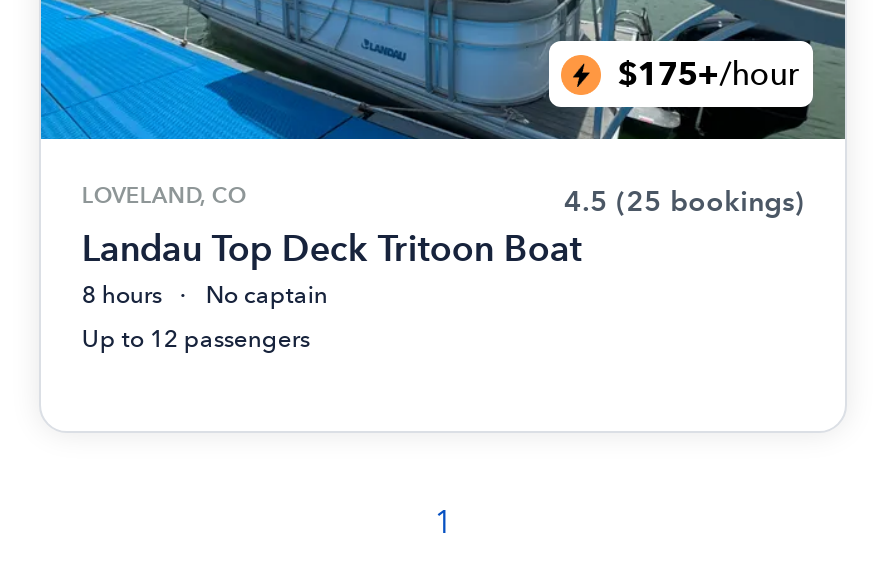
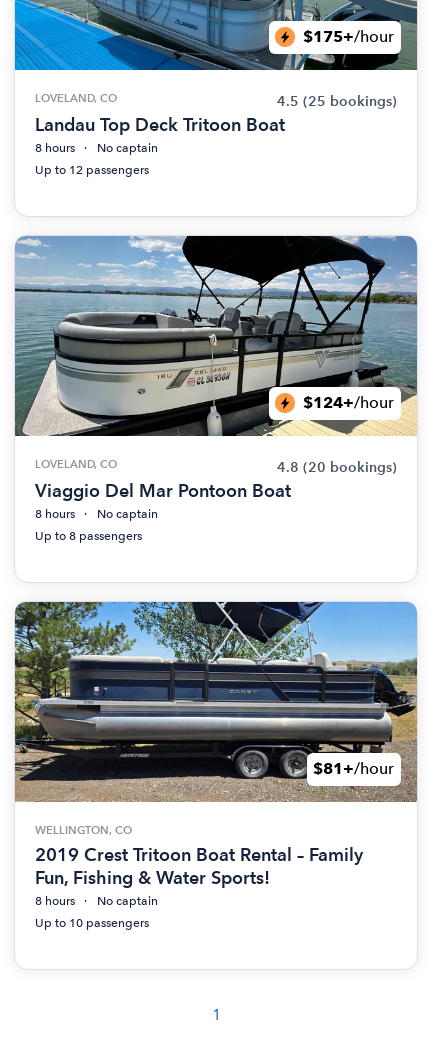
none -> [14,234,417,543] [image] | $124+/hour | LOVELAND, CO | 4.8 (20 bookings) | Viaggio Del Mar Pontoon Boat | 8 hours | No captain | Up to 8 passengers
none -> [14,600,418,930] [image] | $81+/hour | WELLINGTON, CO | 2019 Crest Tritoon Boat Rental – Family | Fun, Fishing & Water Sports! | 8 hours | No captain | Up to 10 passengers

